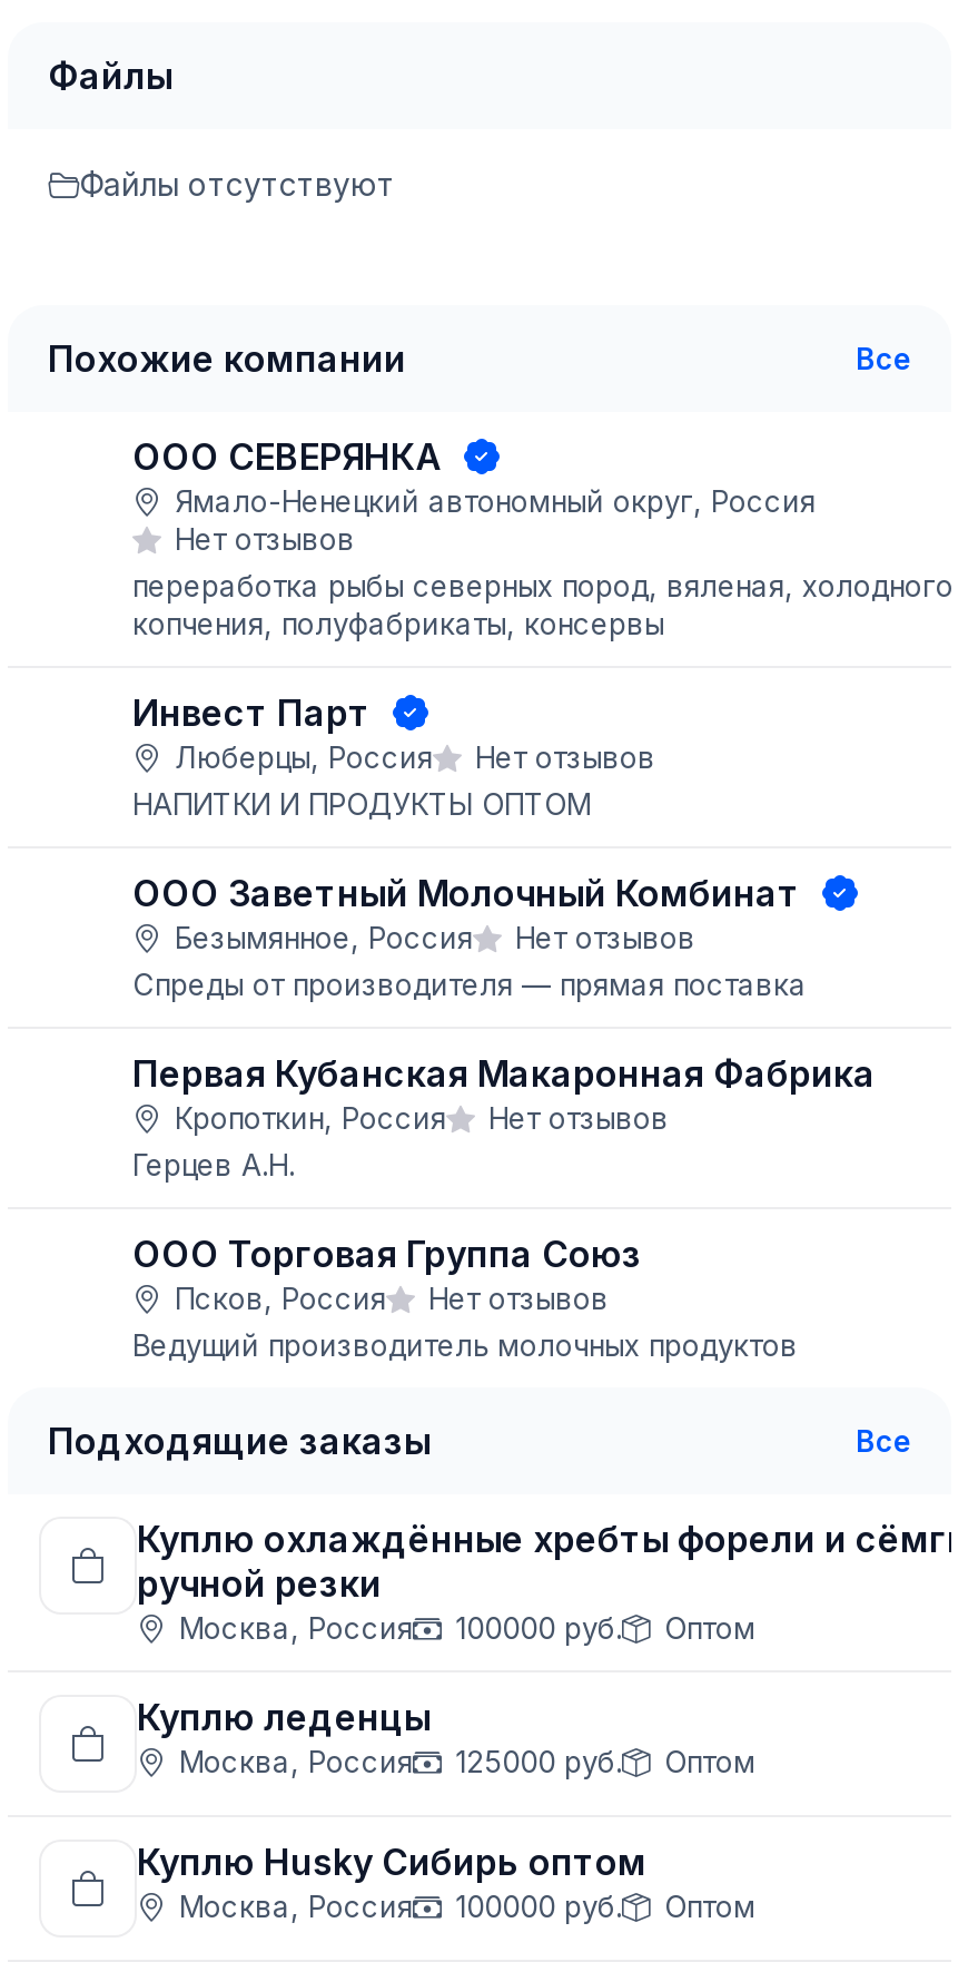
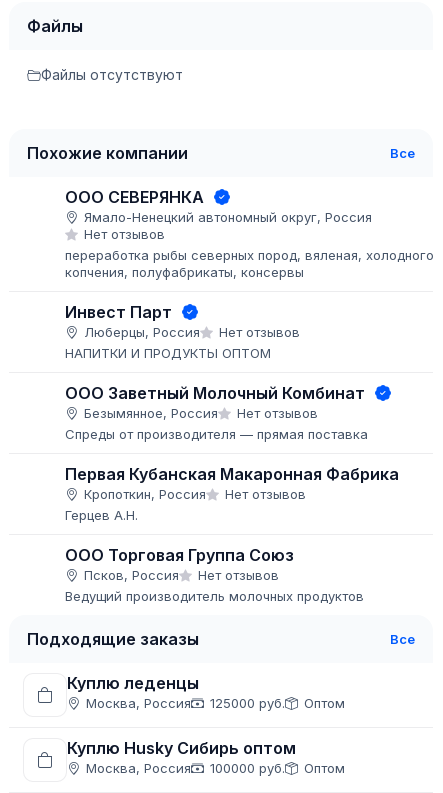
[137,1517,969,1646] Куплю охлаждённые хребты форели и сёмги | ручной резки | Москва, Россия | 100000 руб. | Оптом -> none

